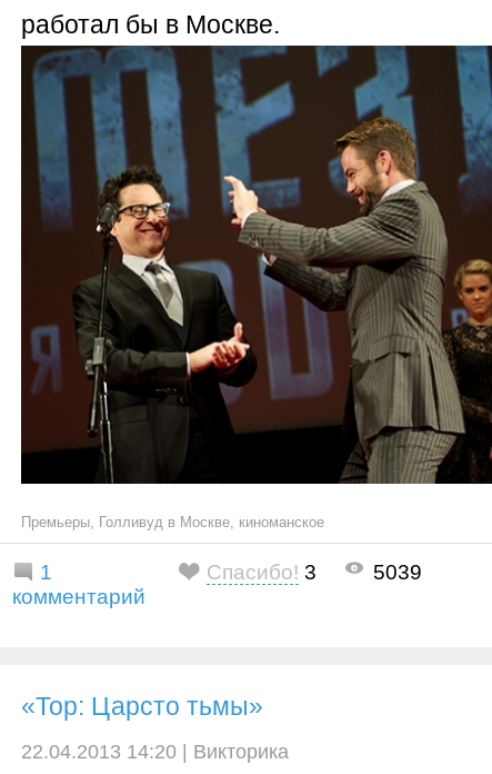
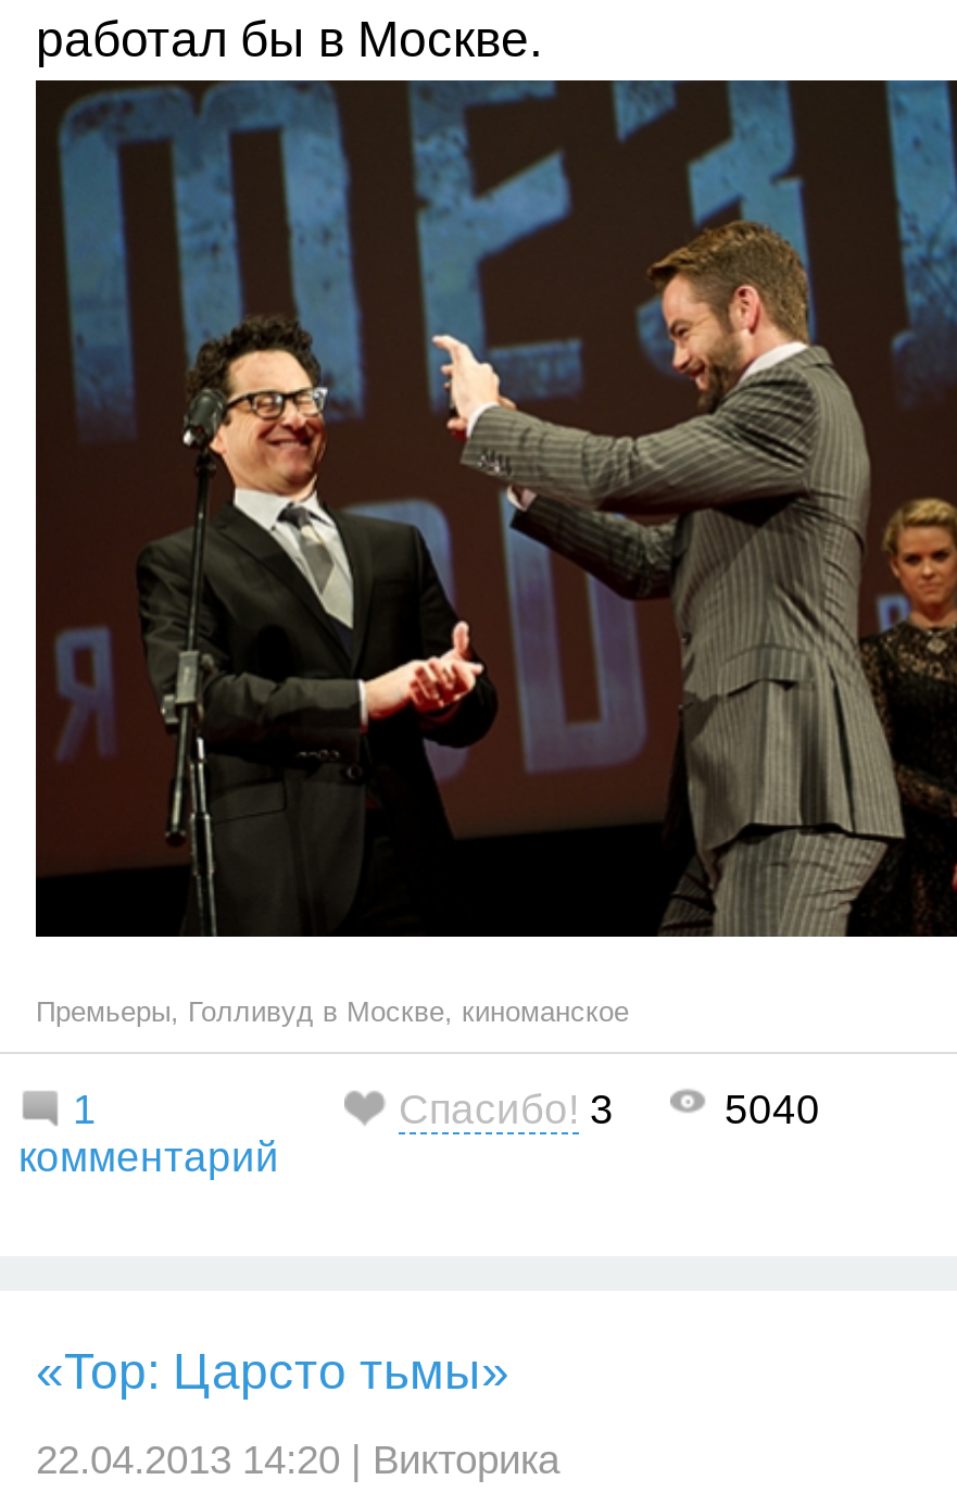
[373,561,422,584] 5039 -> [725,1087,820,1132] 5040

